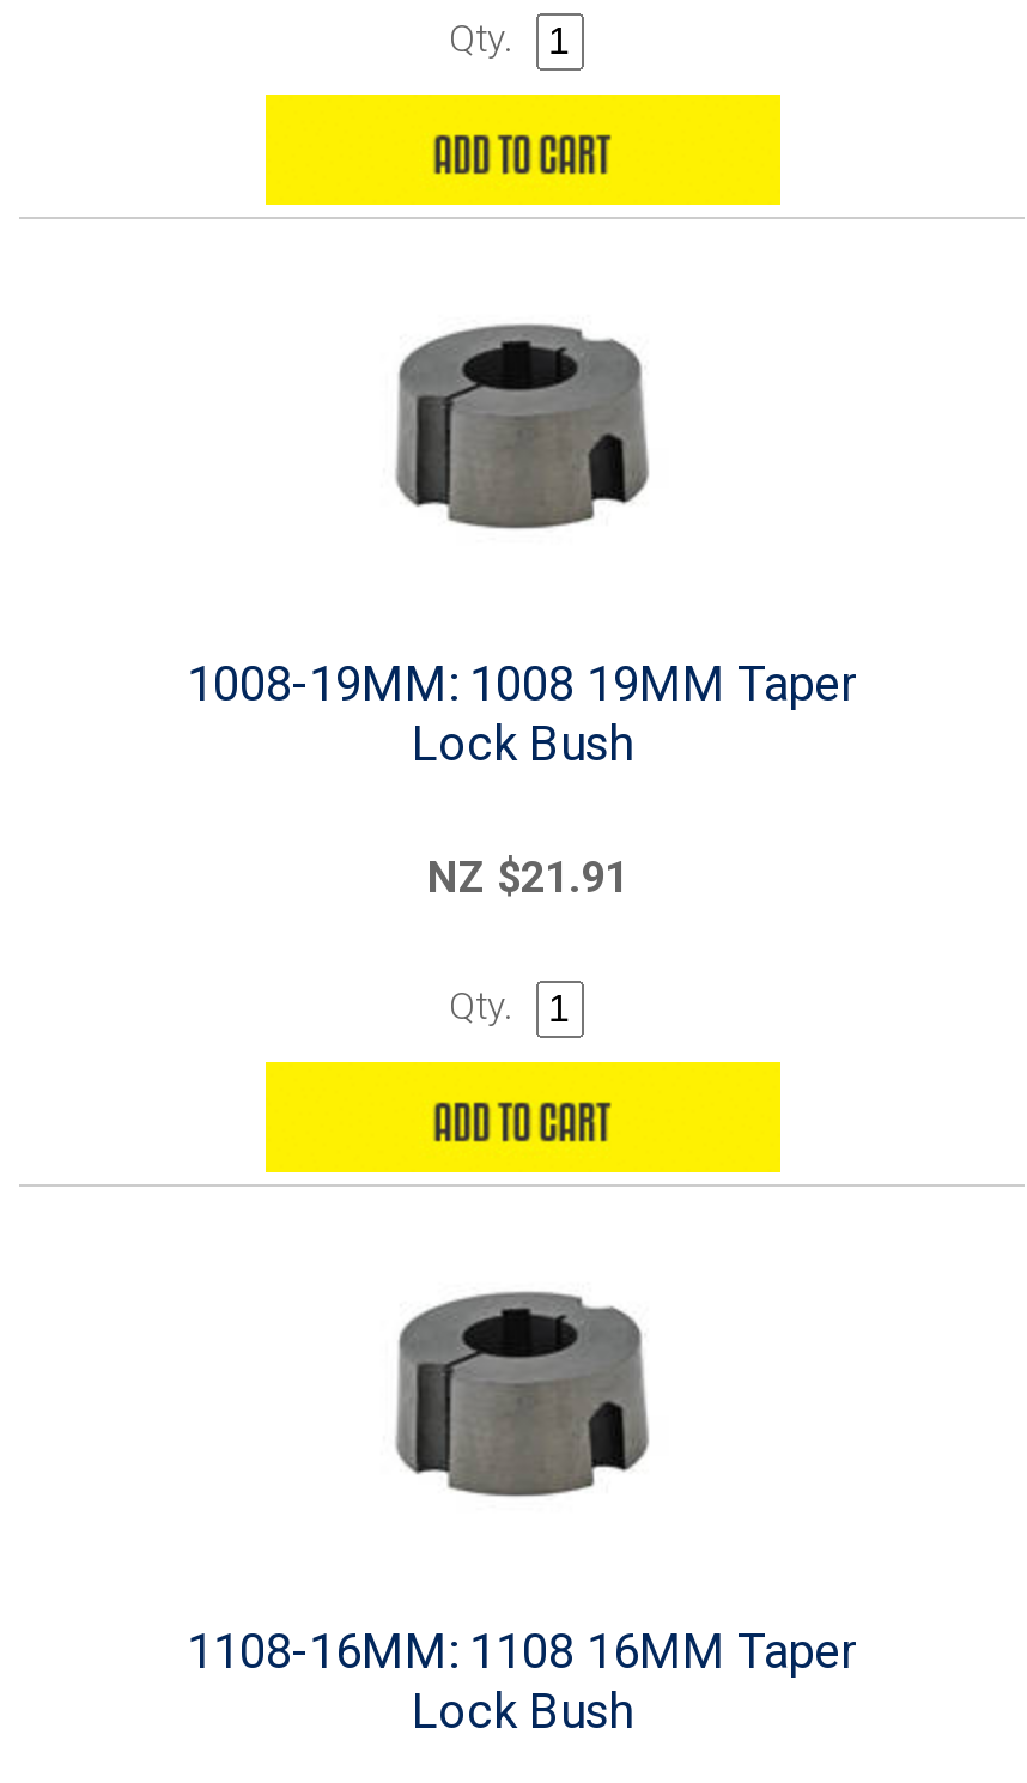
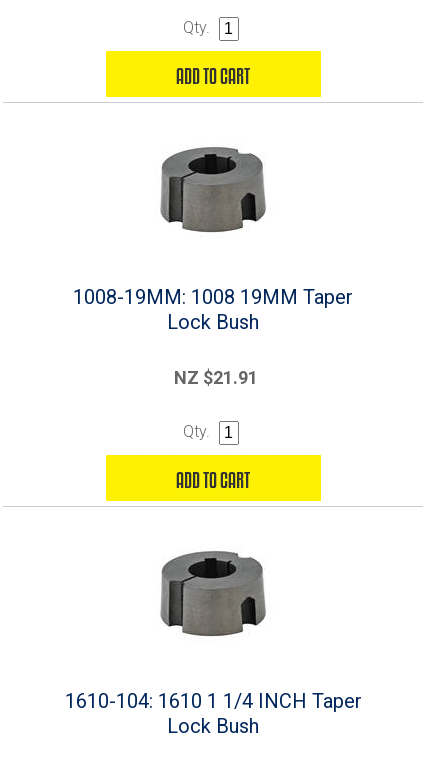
[187,1623,857,1680] 1108-16MM: 1108 16MM Taper -> [64,689,361,713] 1610-104: 1610 1 1/4 INCH Taper

